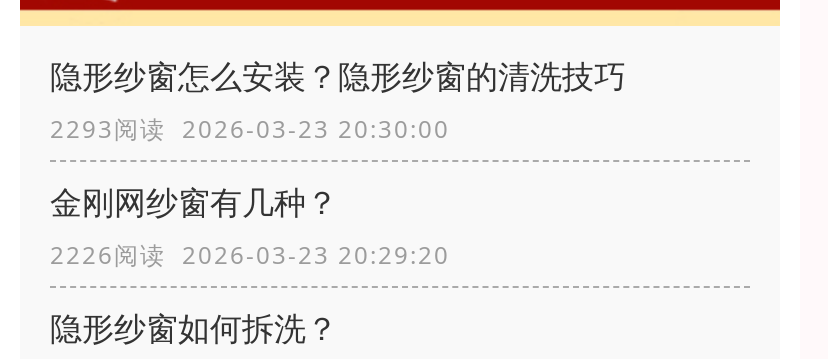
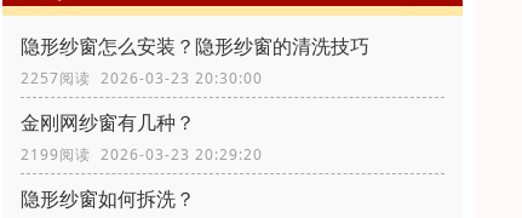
[50,112,450,146] 2293阅读 2026-03-23 20:30:00 -> [21,68,263,89] 2257阅读 2026-03-23 20:30:00
[50,238,450,272] 2226阅读 2026-03-23 20:29:20 -> [21,144,263,165] 2199阅读 2026-03-23 20:29:20

